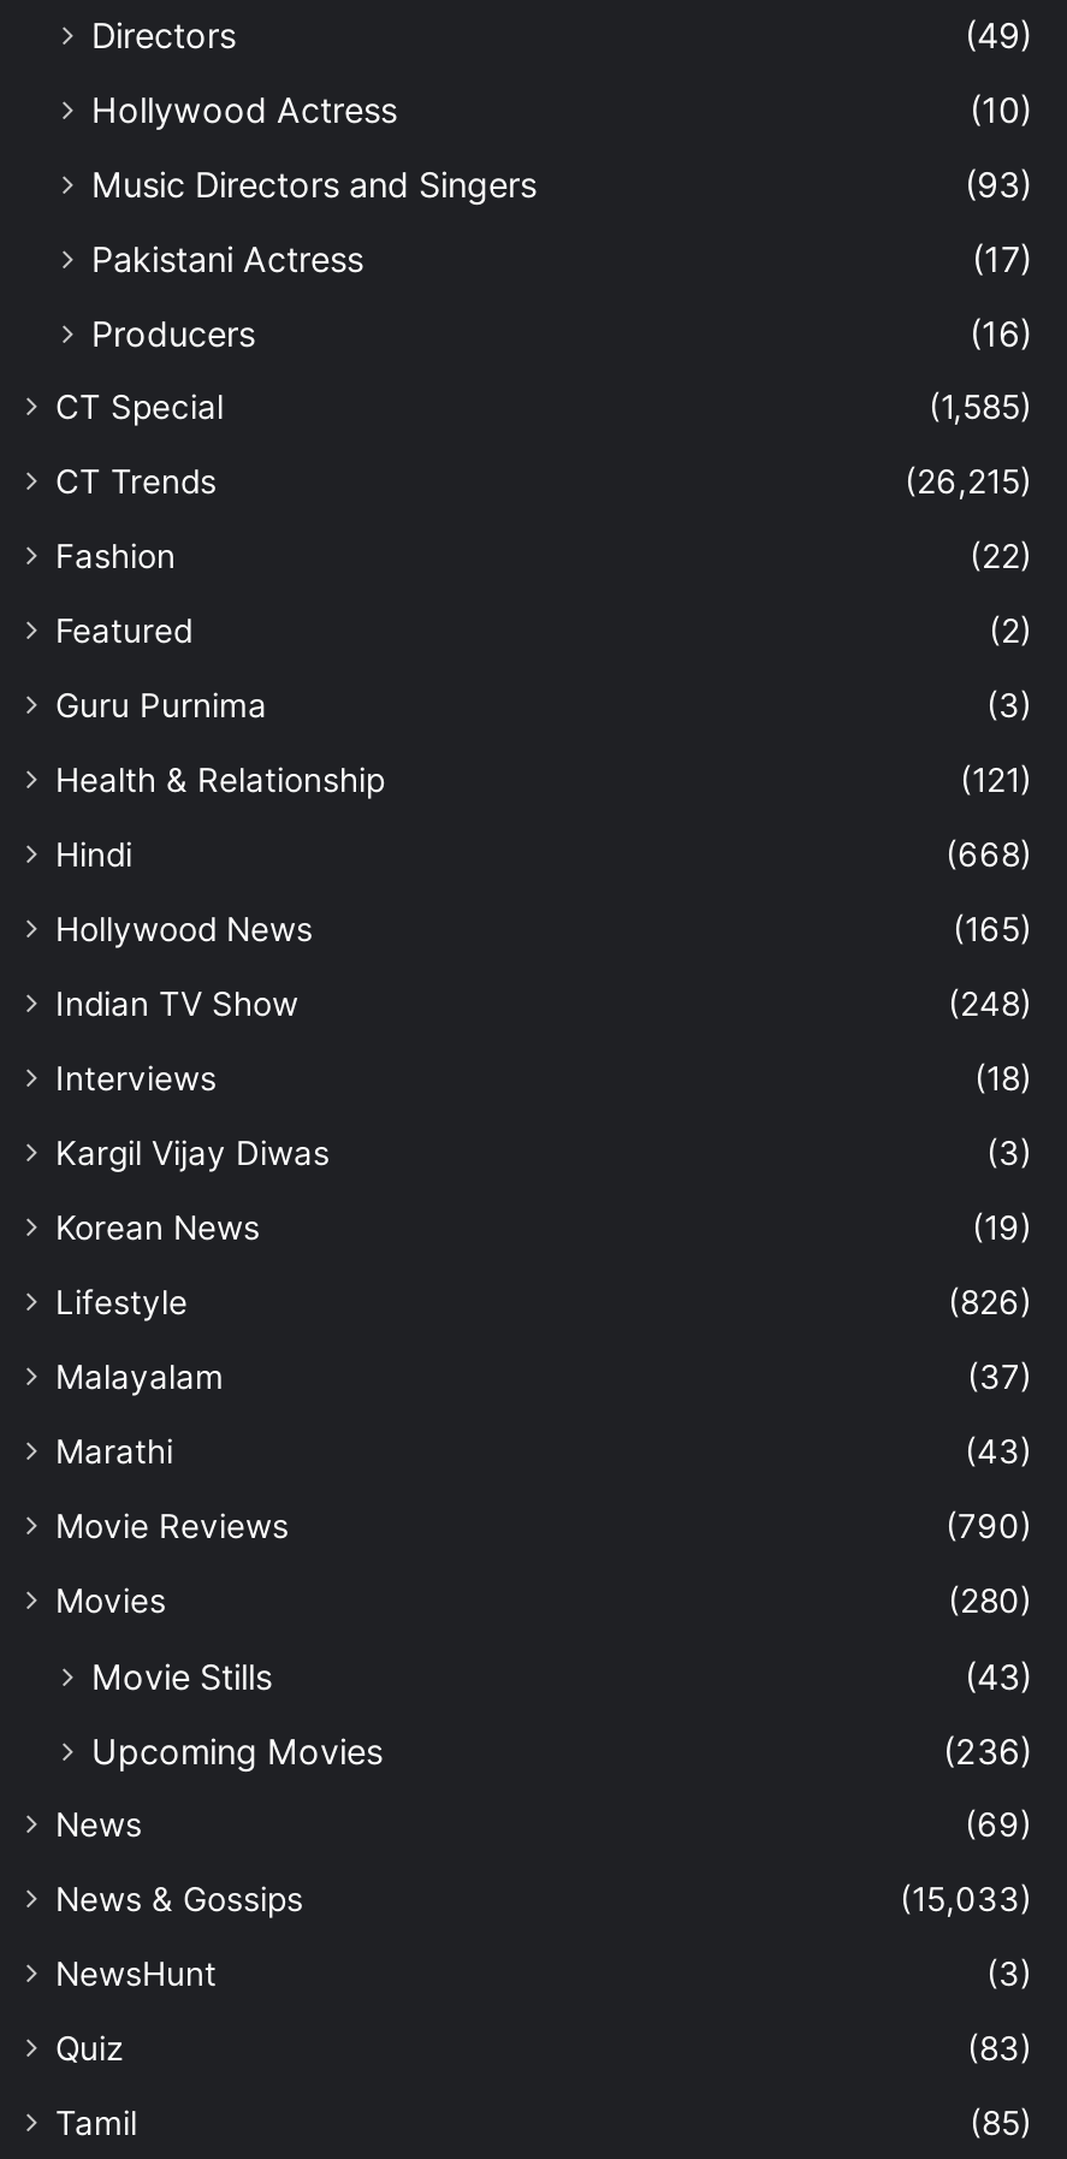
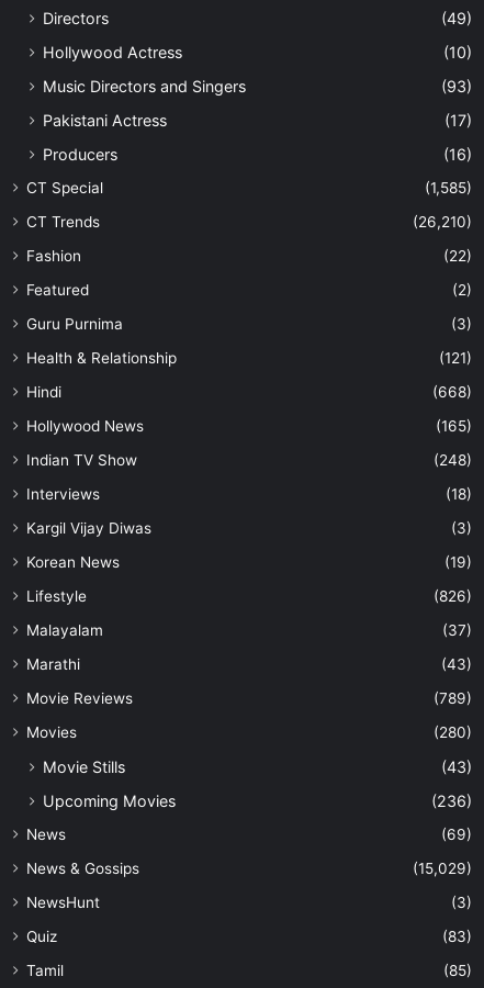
[905,462,1032,500] (26,215) -> [413,213,472,230] (26,210)
[946,1506,1032,1545] (790) -> [434,689,472,707] (789)
[900,1879,1032,1918] (15,033) -> [413,859,472,877] (15,029)

